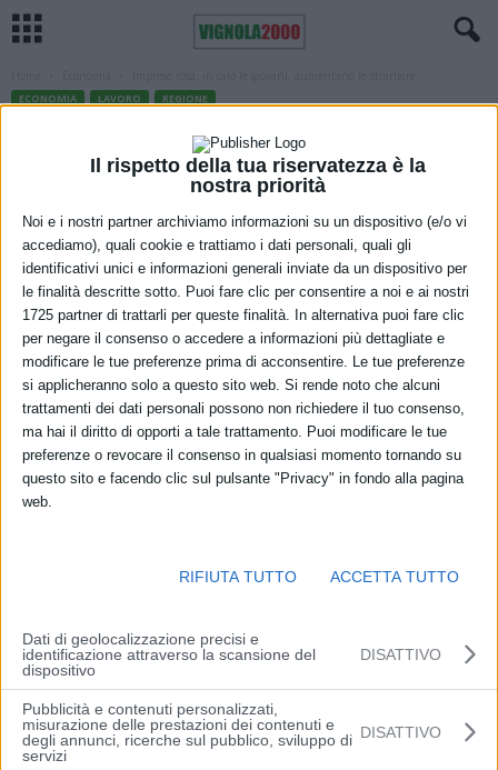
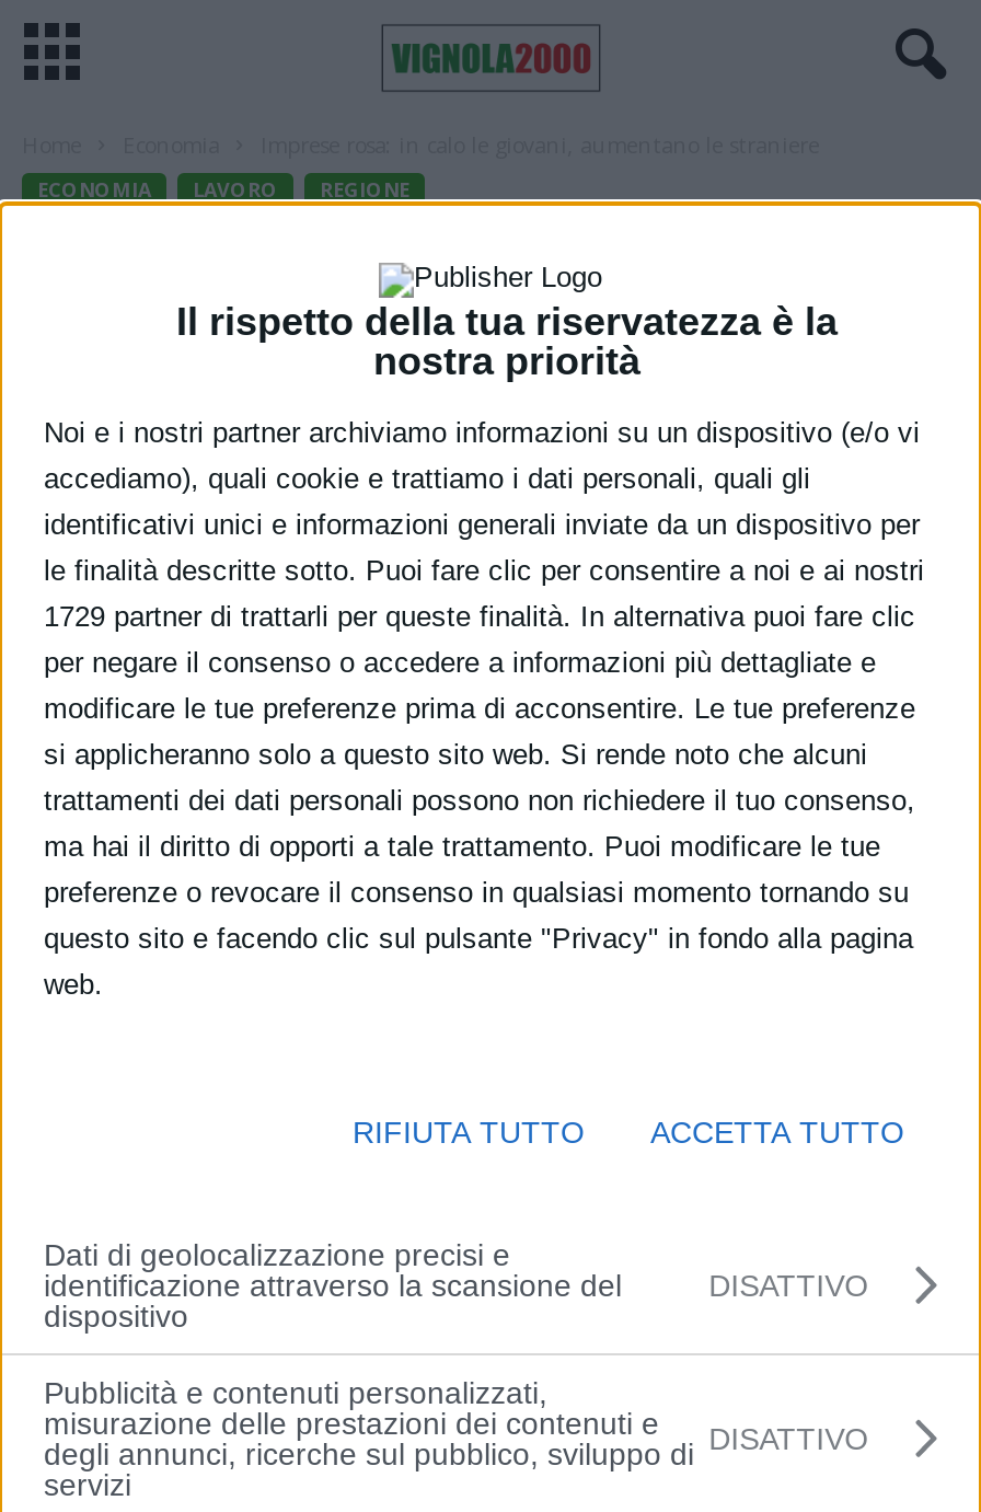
[22,306,465,323] 1725 partner di trattarli per queste finalità. In alternativa puoi fare clic -> [44,599,915,632] 1729 partner di trattarli per queste finalità. In alternativa puoi fare clic

